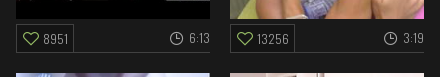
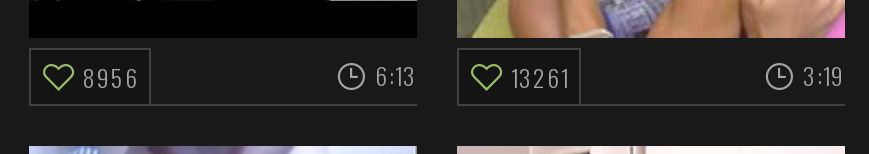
[43,29,68,46] 8951 -> [83,59,139,93] 8956
[257,29,289,46] 13256 -> [511,59,569,93] 13261

